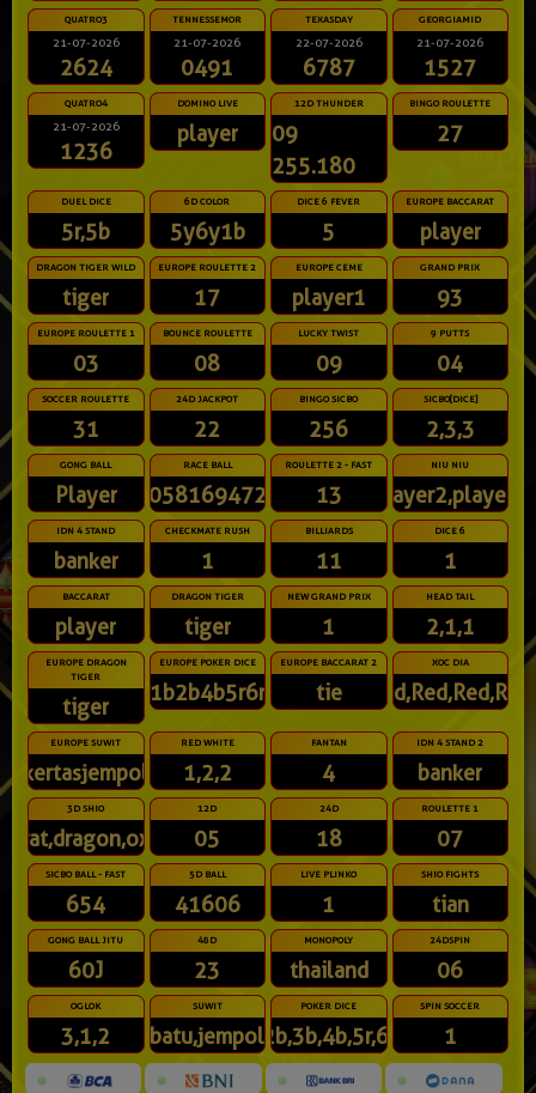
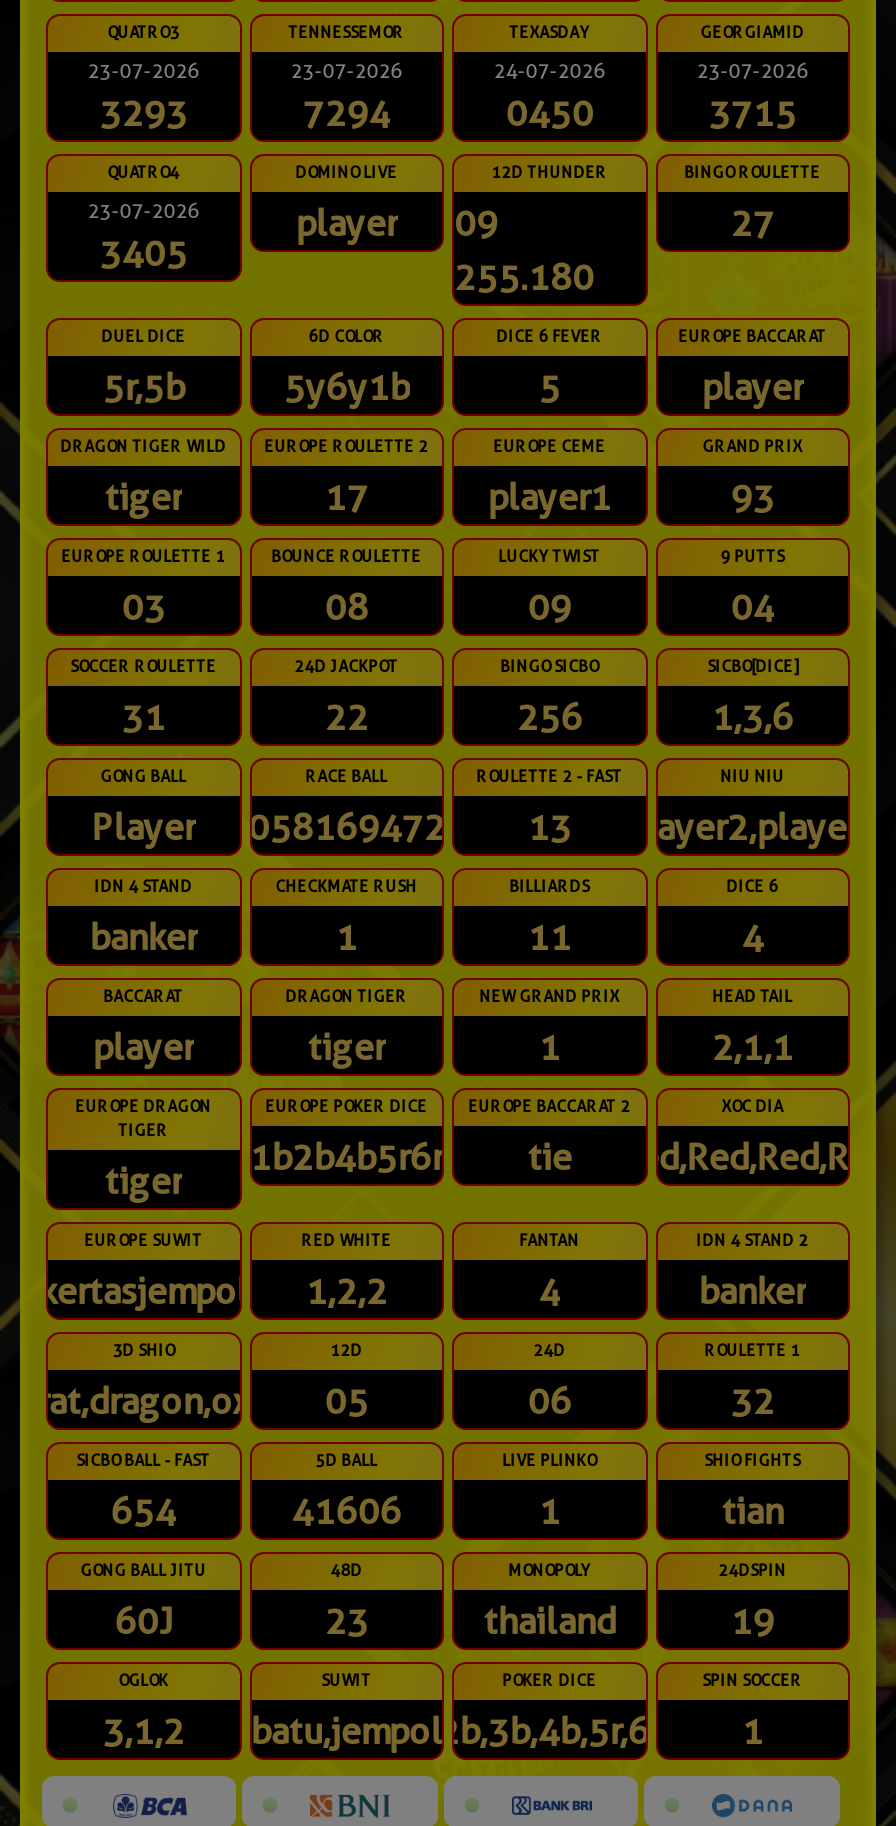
[52,36,119,49] 21-07-2026 -> [88,60,200,82] 23-07-2026
[174,36,241,49] 21-07-2026 -> [290,60,402,82] 23-07-2026
[295,36,362,49] 22-07-2026 -> [494,60,606,82] 24-07-2026
[417,36,484,49] 21-07-2026 -> [696,60,808,82] 23-07-2026
[60,55,112,80] 2624 -> [100,92,188,134] 3293
[181,55,234,80] 0491 -> [302,92,390,134] 7294
[302,55,355,80] 6787 -> [506,92,594,134] 0450
[424,55,476,80] 1527 -> [708,92,796,134] 3715
[52,120,119,133] 21-07-2026 -> [88,200,200,222] 23-07-2026
[60,139,112,164] 1236 -> [100,232,188,274] 3405
[426,417,475,442] 2,3,3 -> [712,696,794,738] 1,3,6
[444,549,457,574] 1 -> [742,916,764,958] 4
[316,826,342,851] 18 -> [528,1380,572,1422] 06
[437,826,463,851] 07 -> [730,1380,774,1422] 32
[437,958,463,983] 06 -> [730,1600,774,1642] 19

